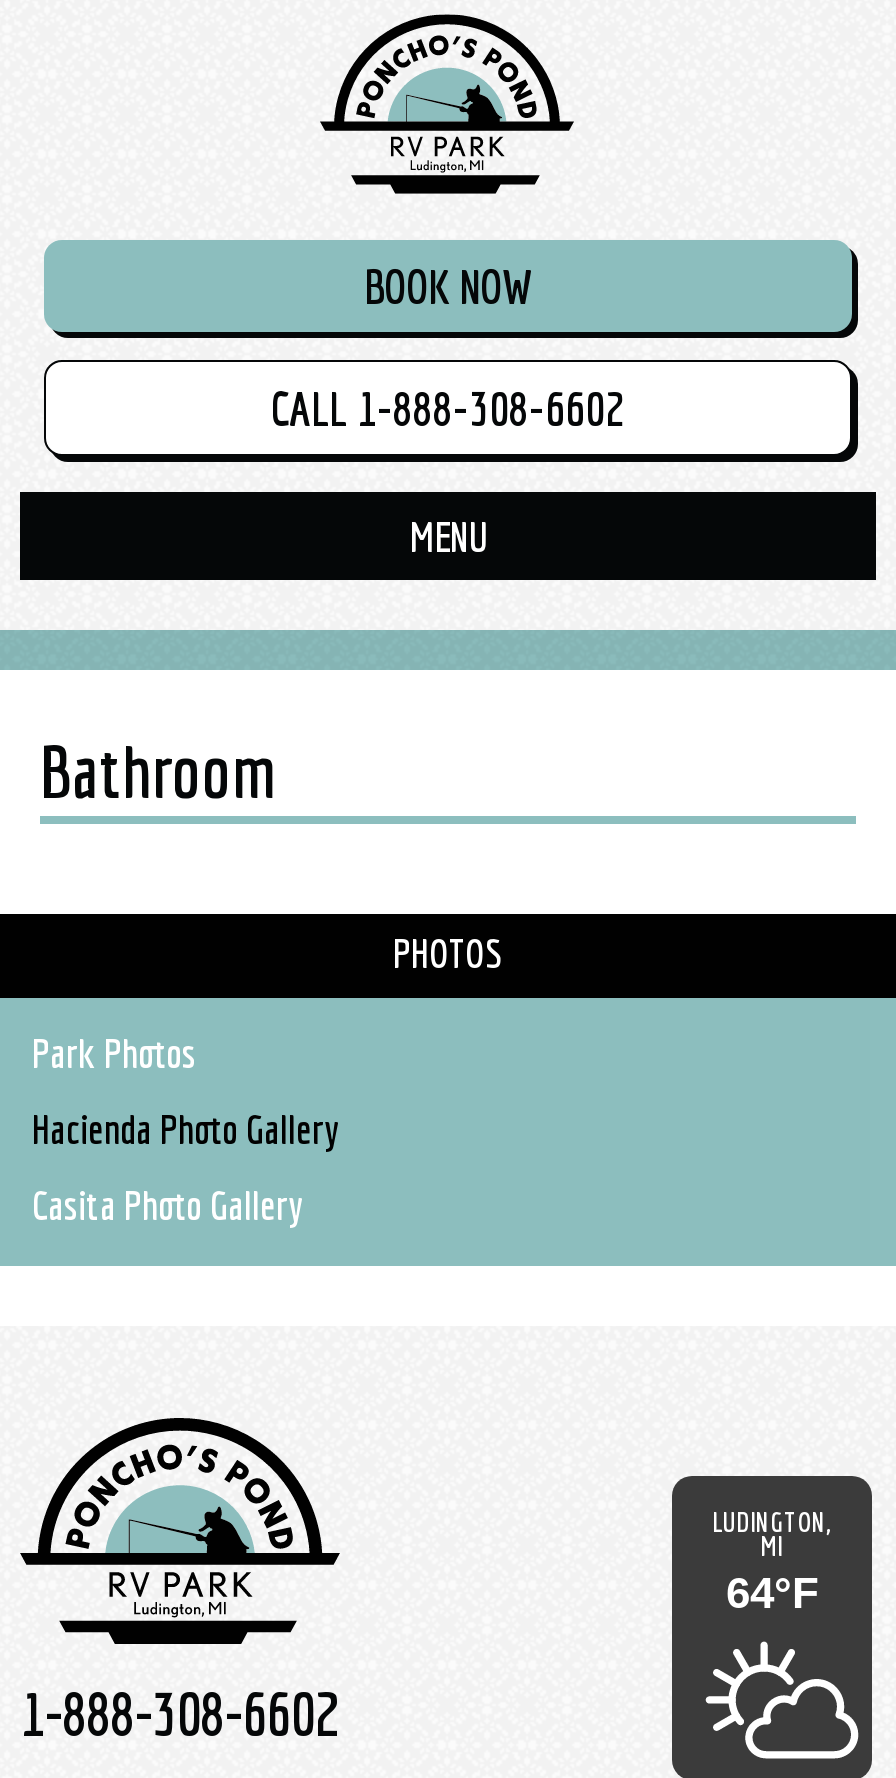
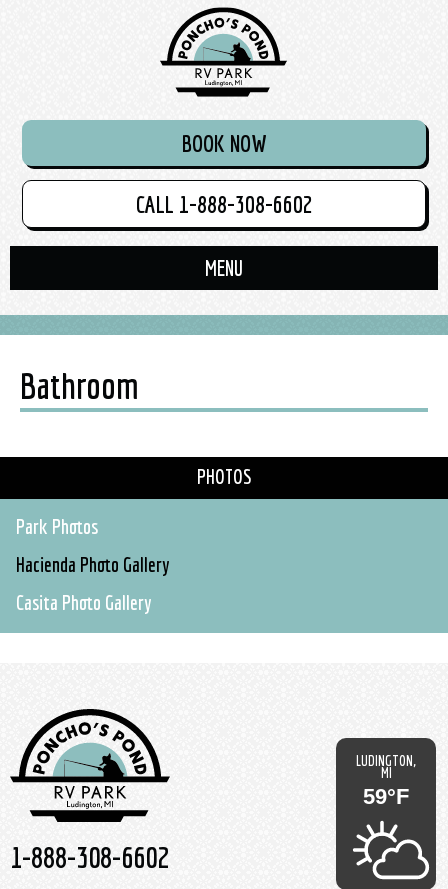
[726,1568,818,1618] 64°F -> [363,784,409,809] 59°F

